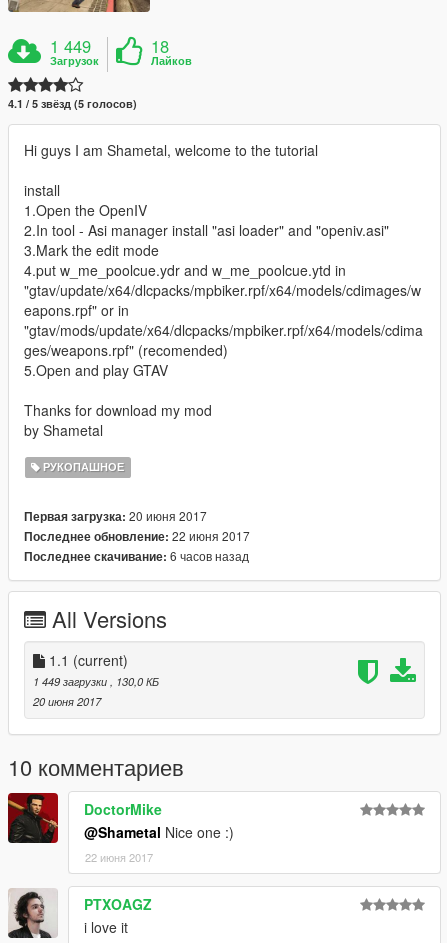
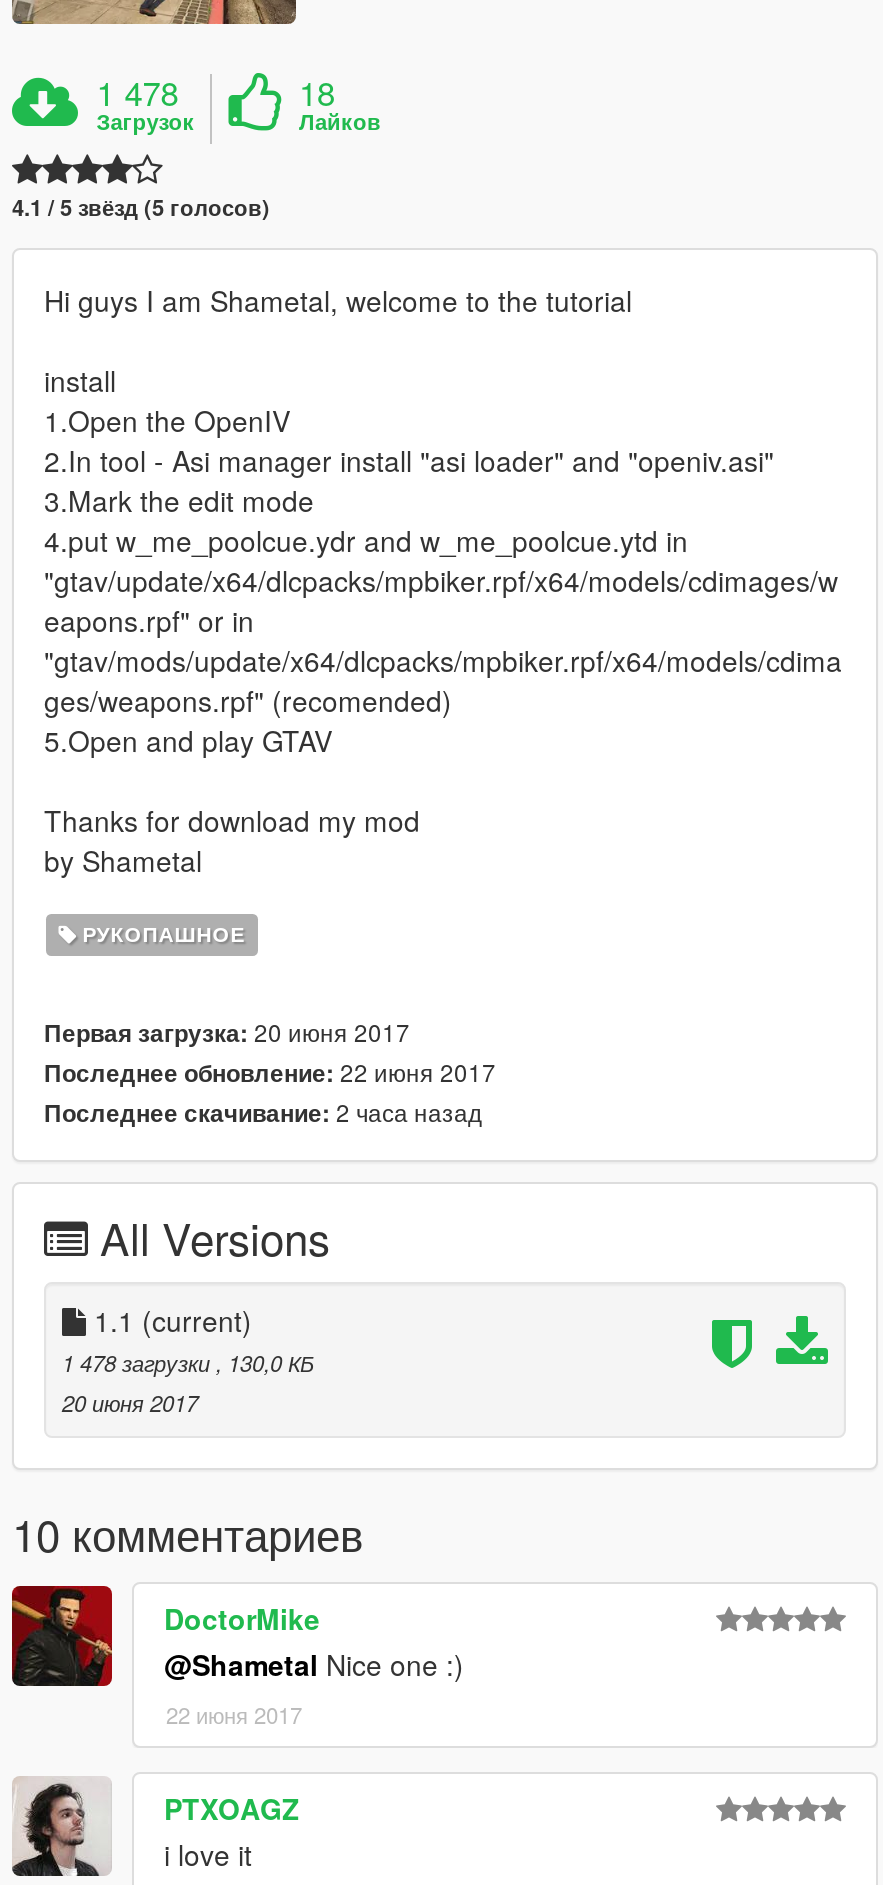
[50,34,91,58] 1 449 -> [96,69,178,117] 1 478
[24,547,249,565] Последнее скачивание: 6 часов назад -> [44,1095,482,1131] Последнее скачивание: 2 часа назад
[33,673,159,689] 1 449 загрузки, 130,0 КБ -> [62,1347,314,1379] 1 478 загрузки, 130,0 КБ

